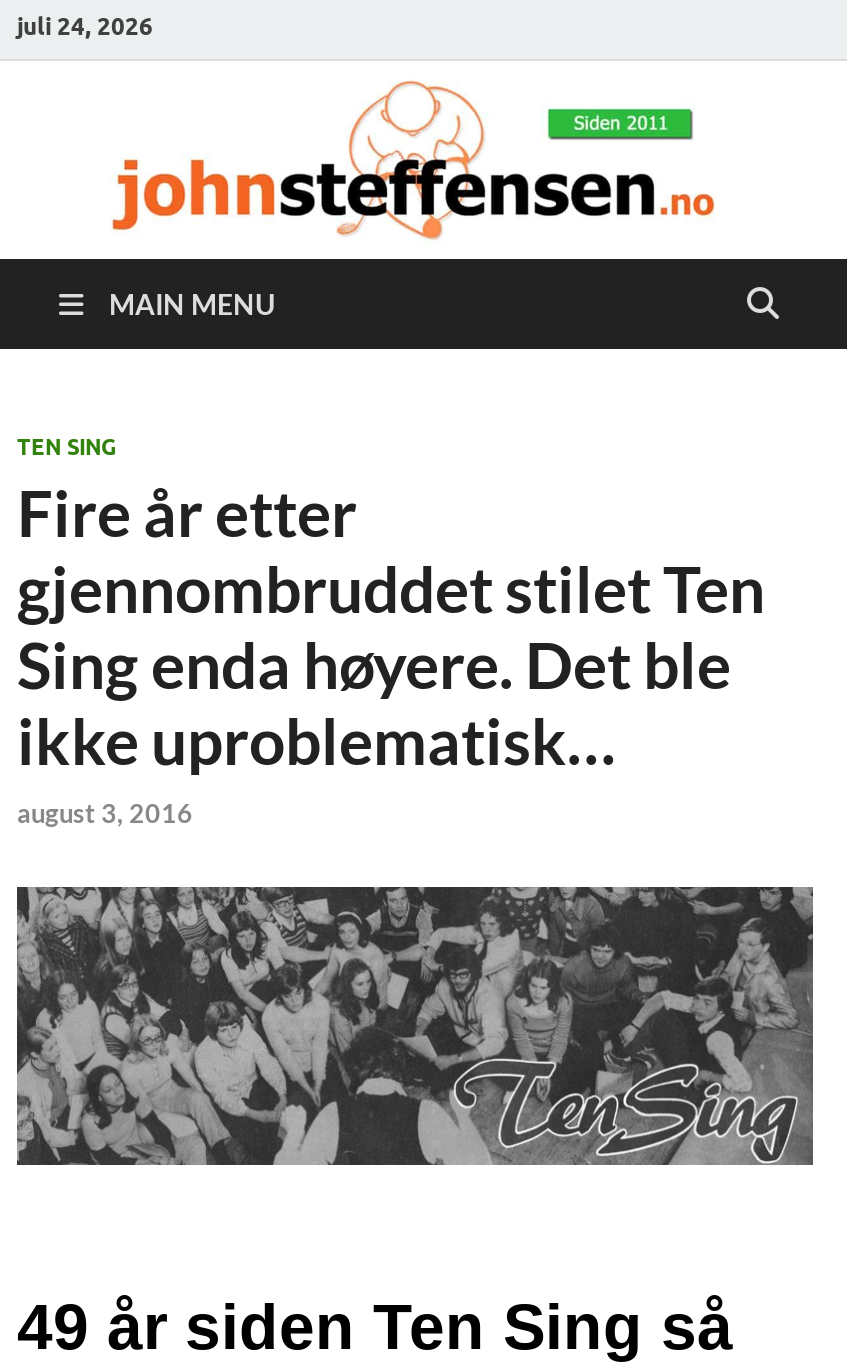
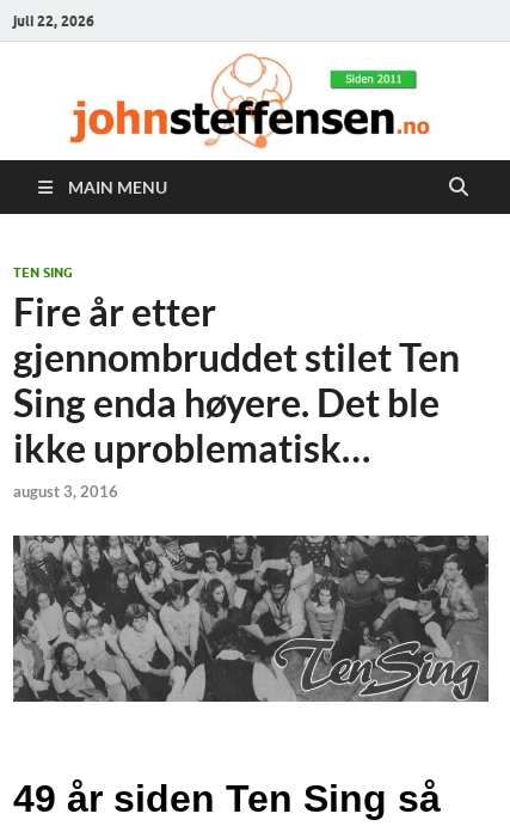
[17,10,153,40] juli 24, 2026 -> [13,11,94,29] juli 22, 2026

